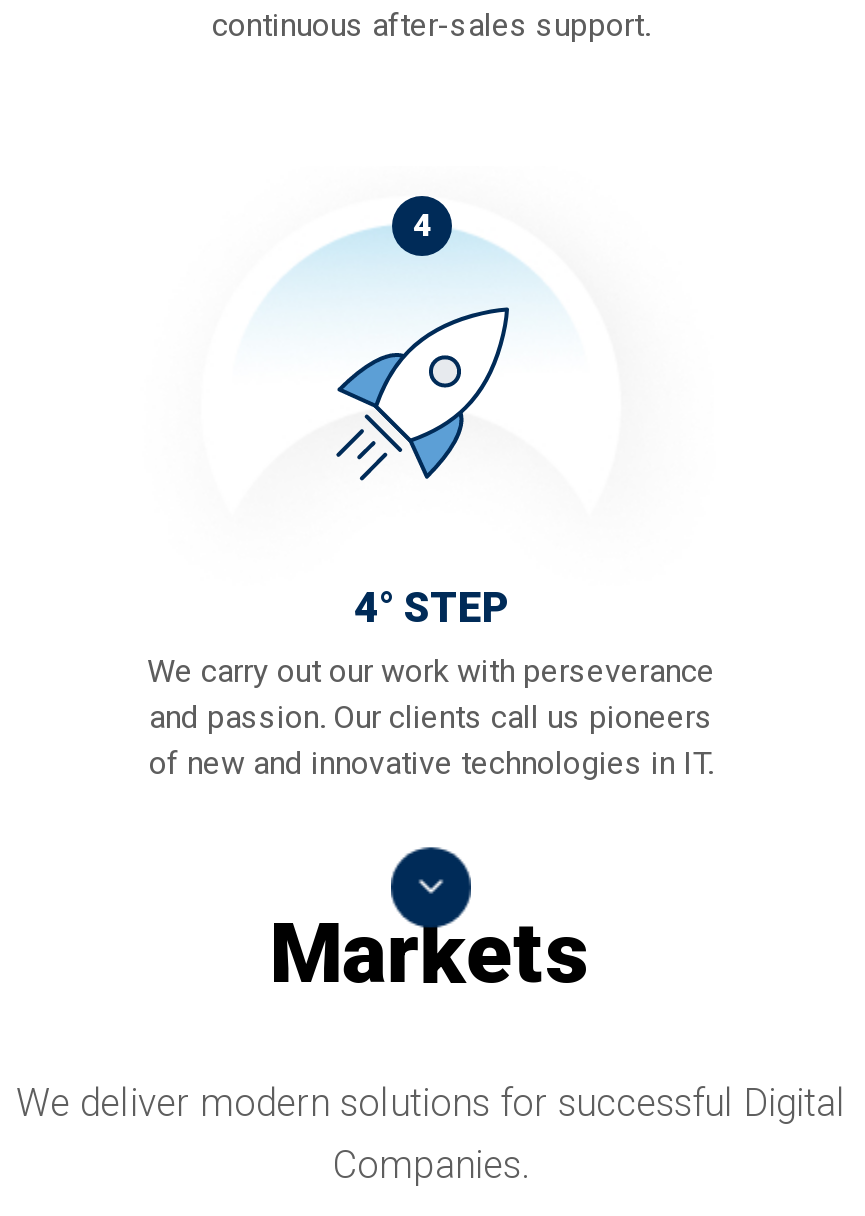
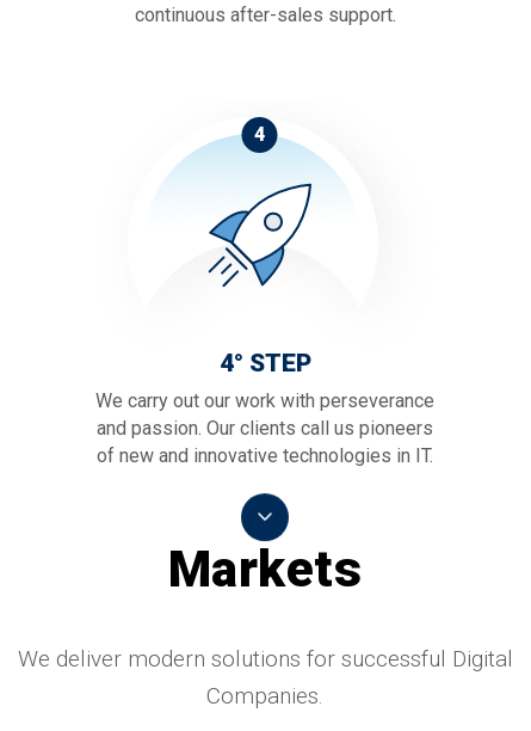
[389,826,473,900] [image] -> [240,492,290,537] [image]

